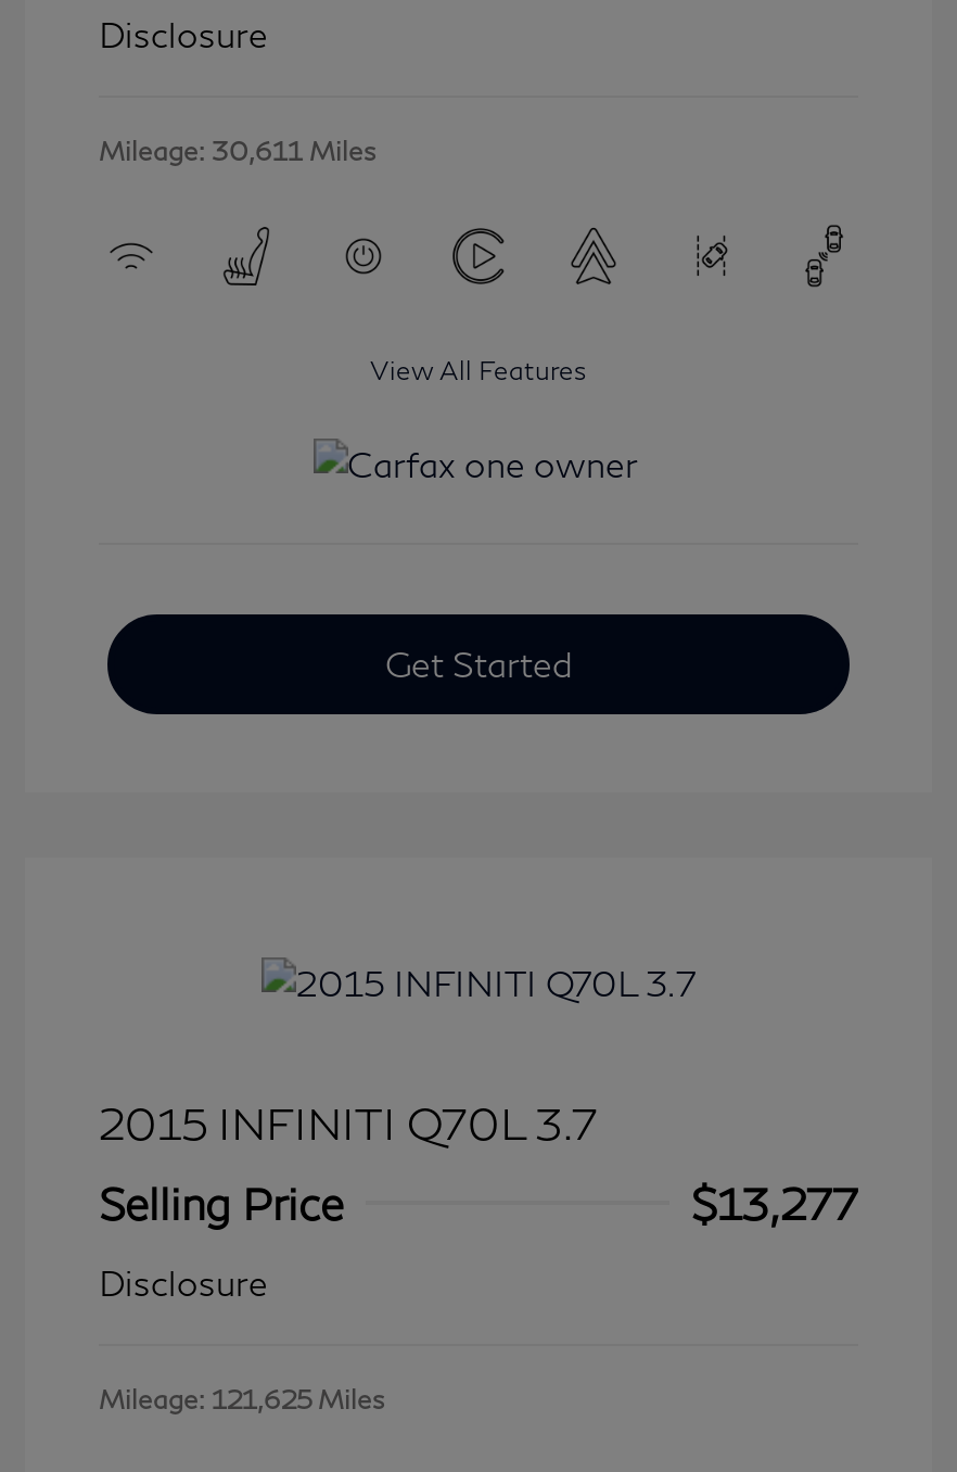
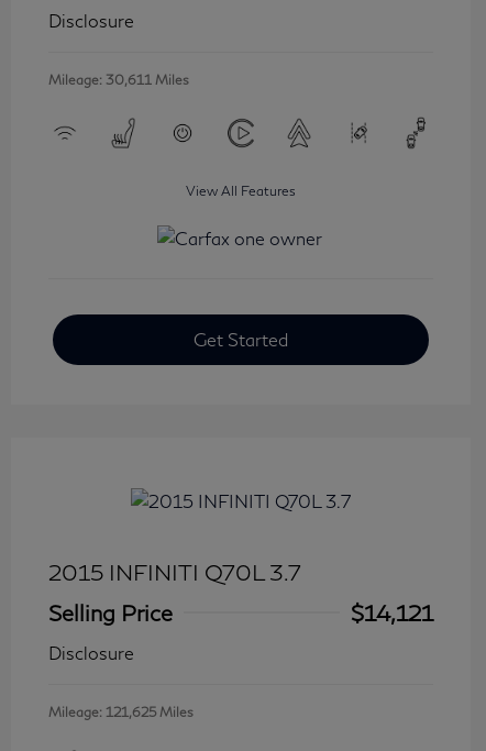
[691,1177,858,1229] $13,277 -> [351,600,433,626] $14,121

